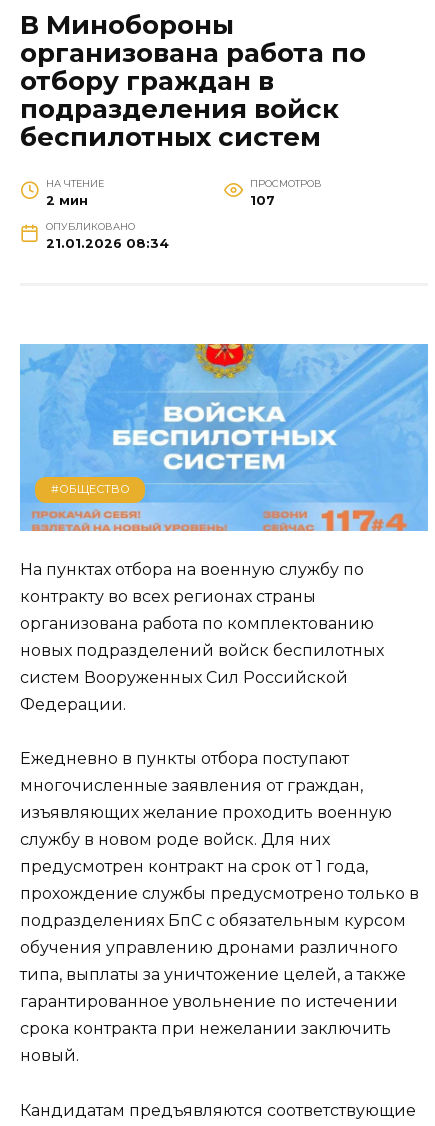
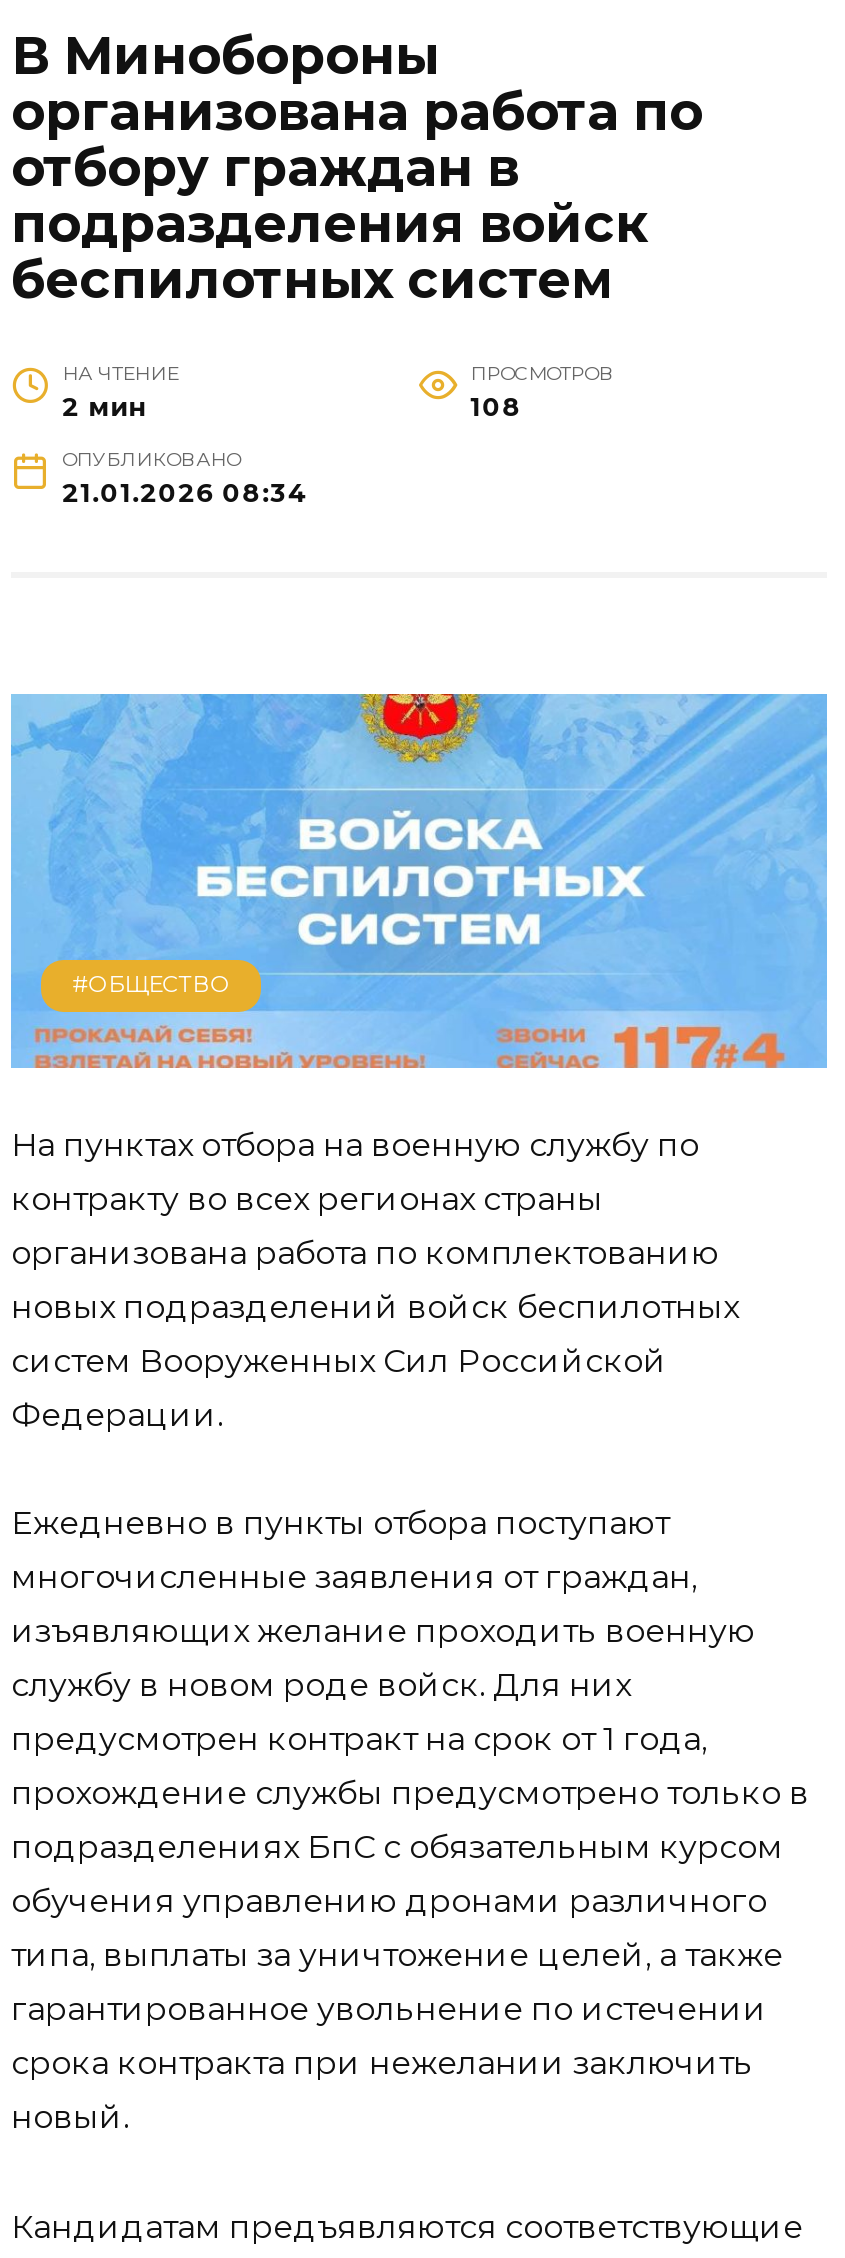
[250,193,275,208] 107 -> [470,393,522,423] 108

